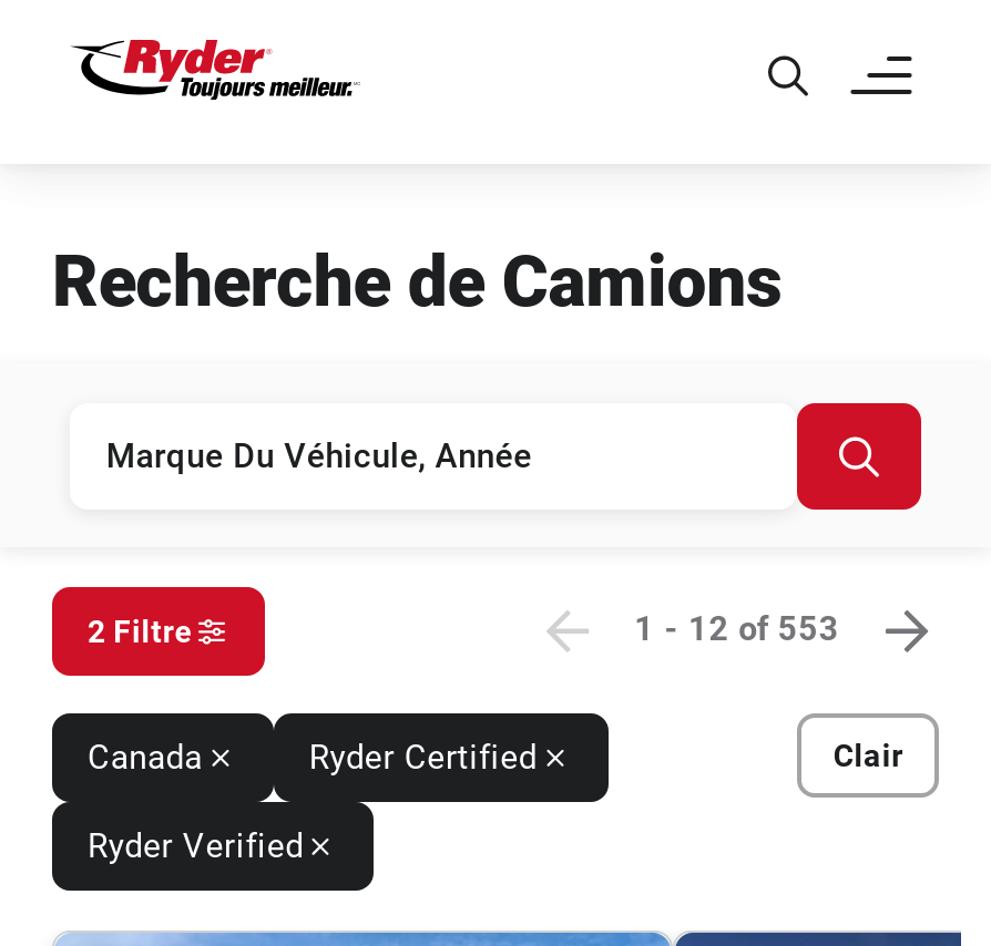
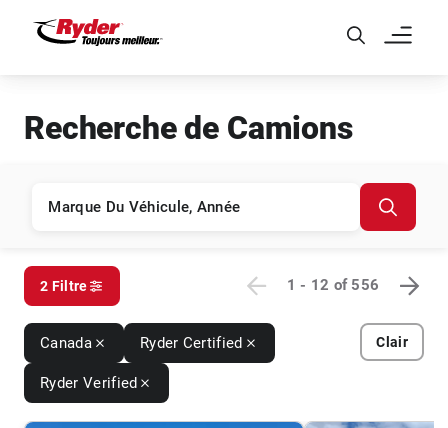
[635,610,840,650] 1 - 12 of 553 -> [287,276,379,294] 1 - 12 of 556

